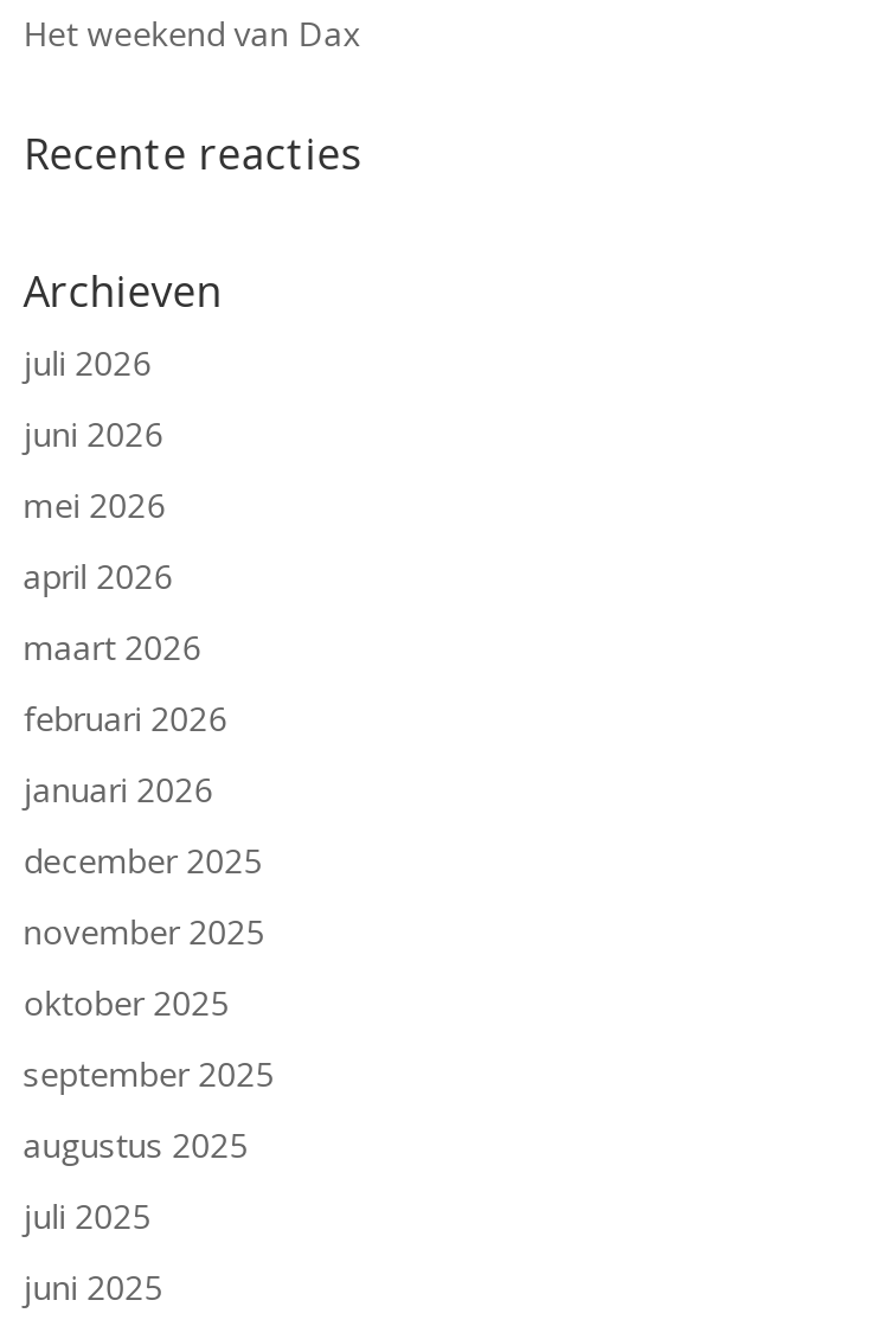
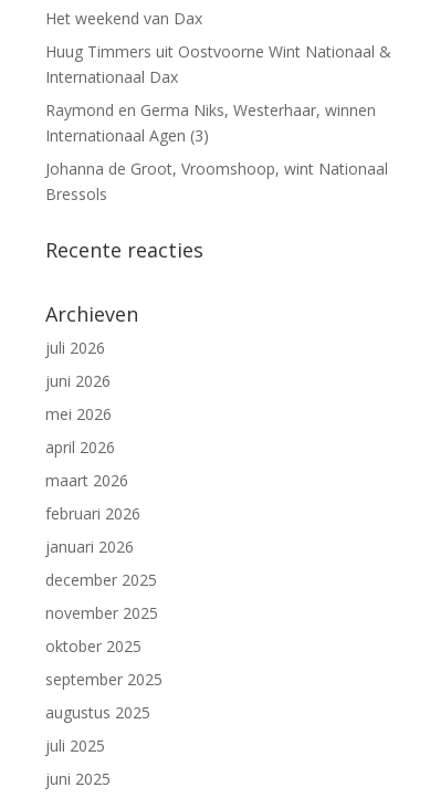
none -> [45,41,391,204] Huug Timmers uit Oostvoorne Wint Nationaal & | Internationaal Dax | Raymond en Germa Niks, Westerhaar, winnen | Internationaal Agen (3) | Johanna de Groot, Vroomshoop, wint Nationaal | Bressols

